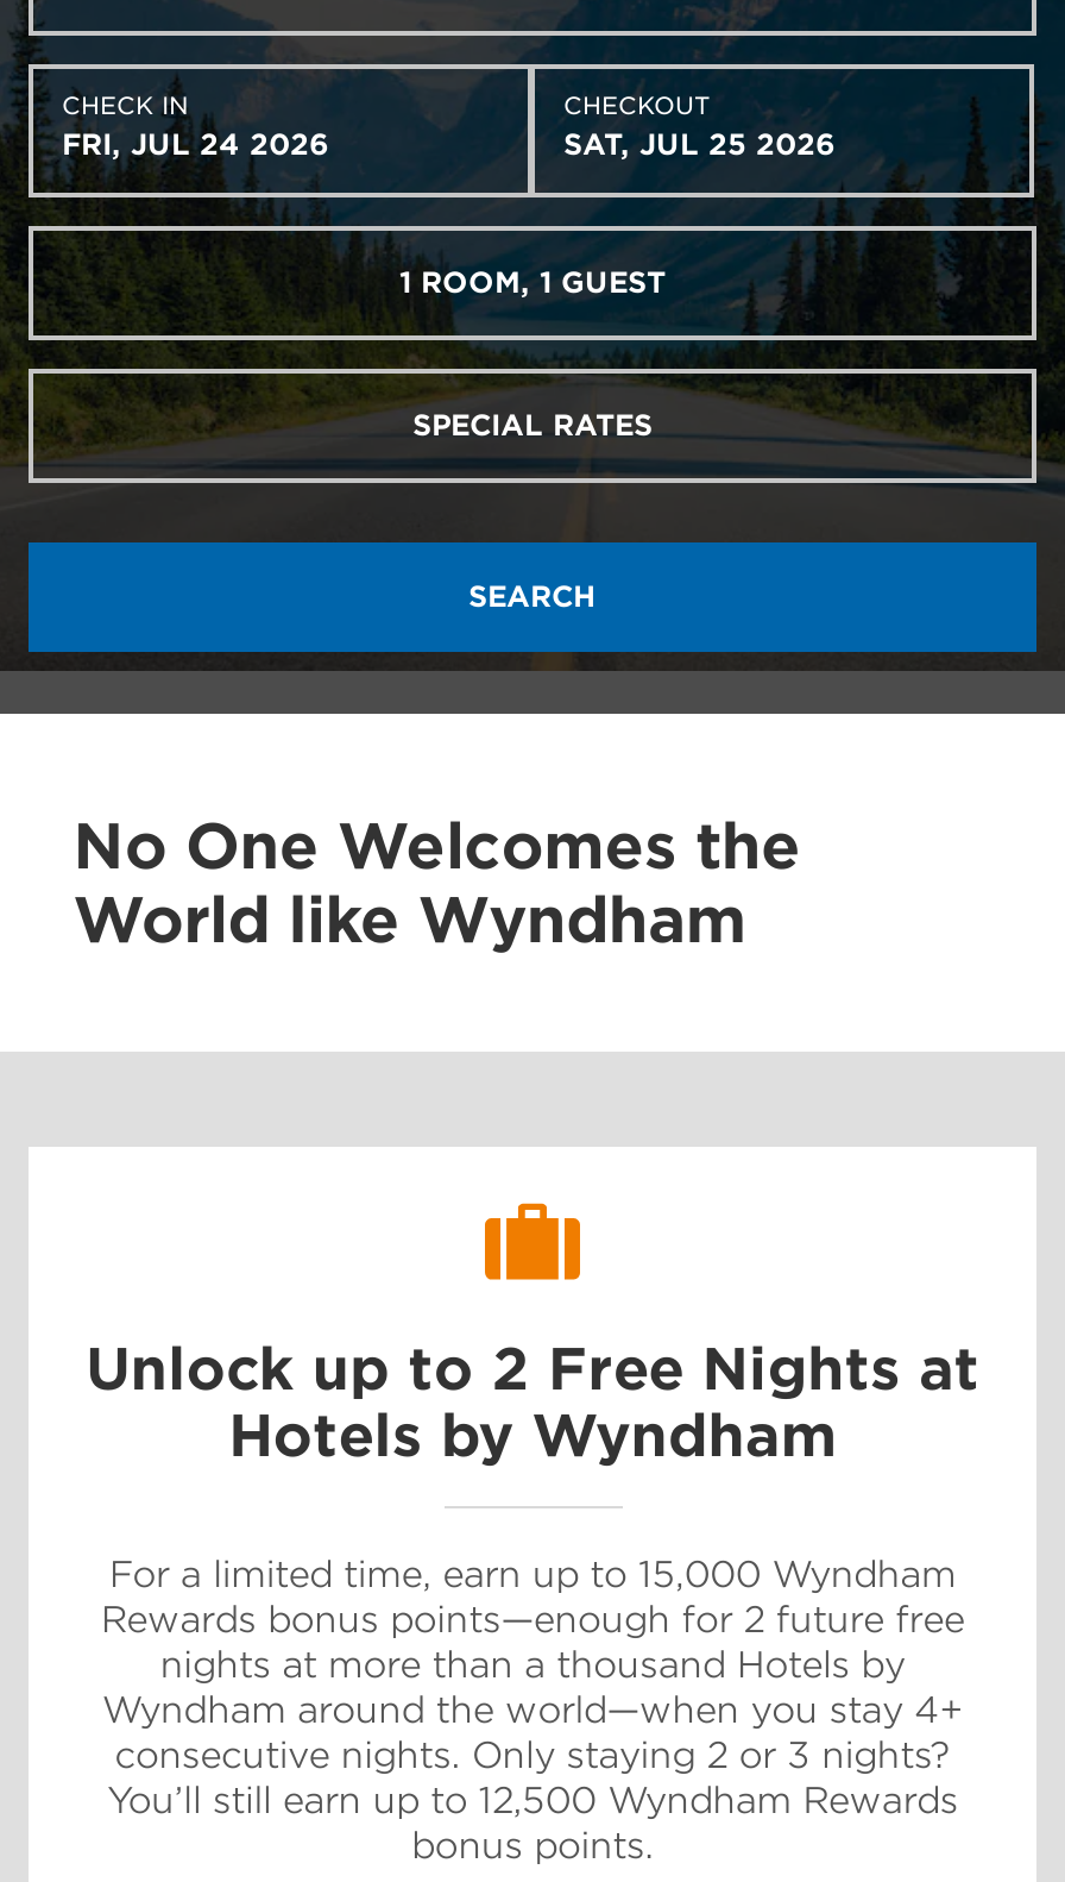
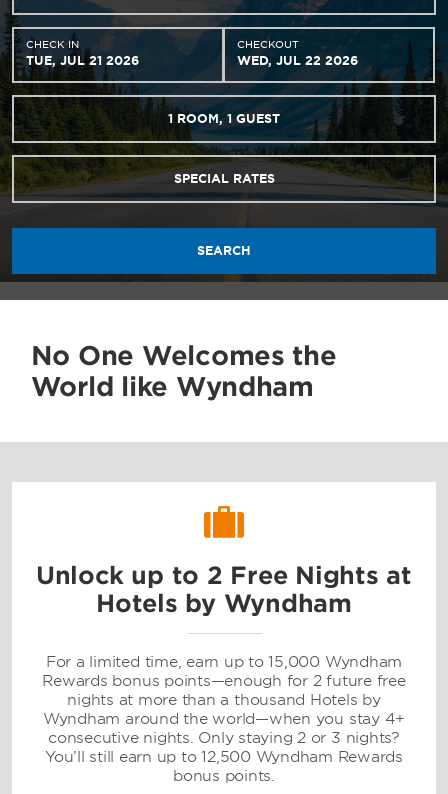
[62,126,328,162] FRI, JUL 24 2026 -> [26,53,139,68] TUE, JUL 21 2026
[563,126,834,162] SAT, JUL 25 2026 -> [237,53,358,68] WED, JUL 22 2026

